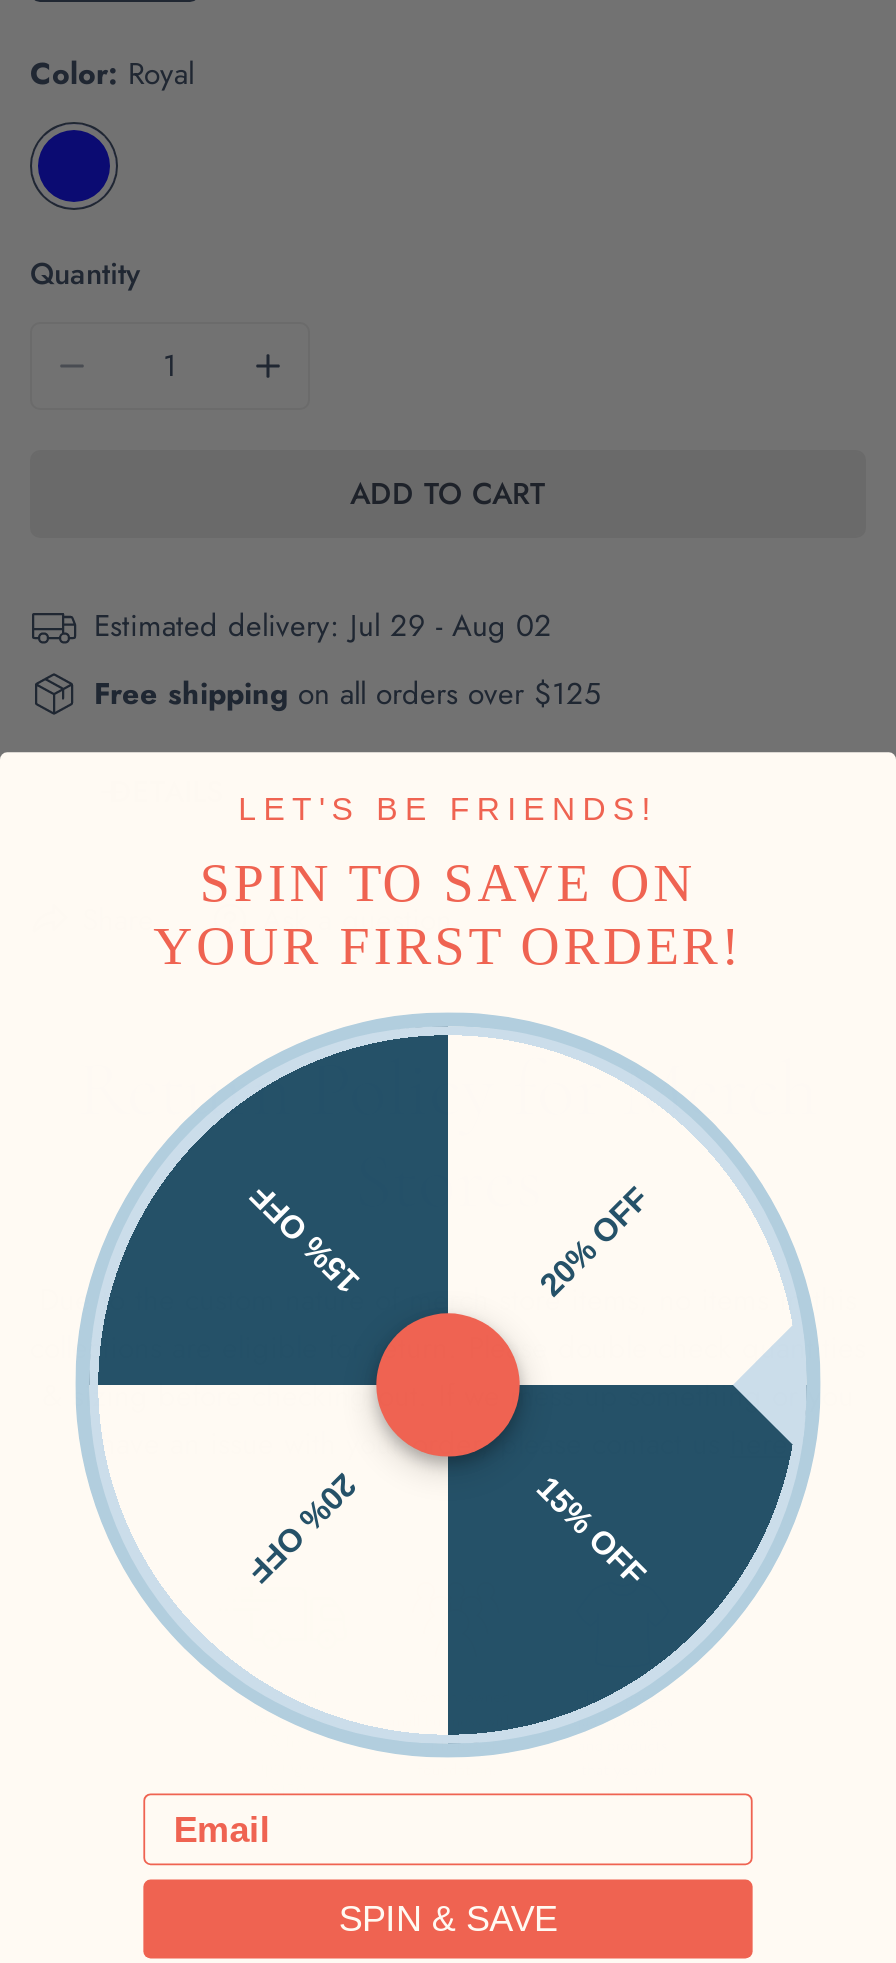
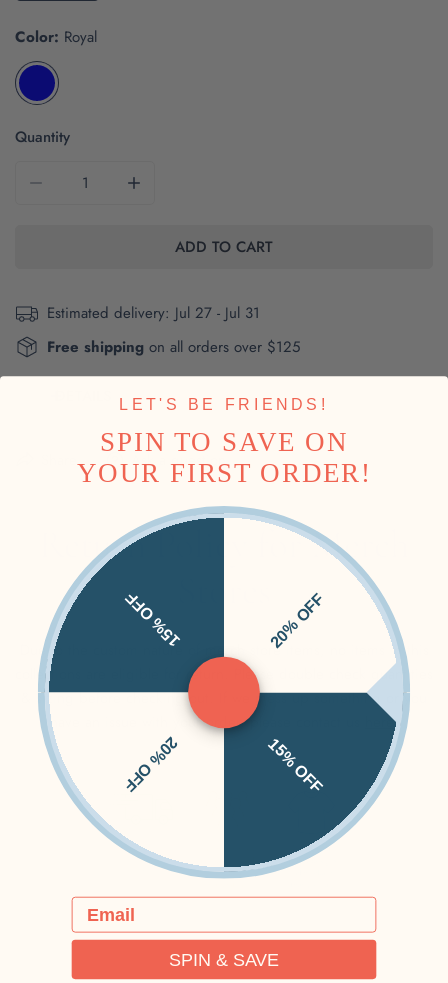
[94,604,552,648] Estimated delivery: Jul 29 - Aug 02 -> [47,302,260,324] Estimated delivery: Jul 27 - Jul 31

